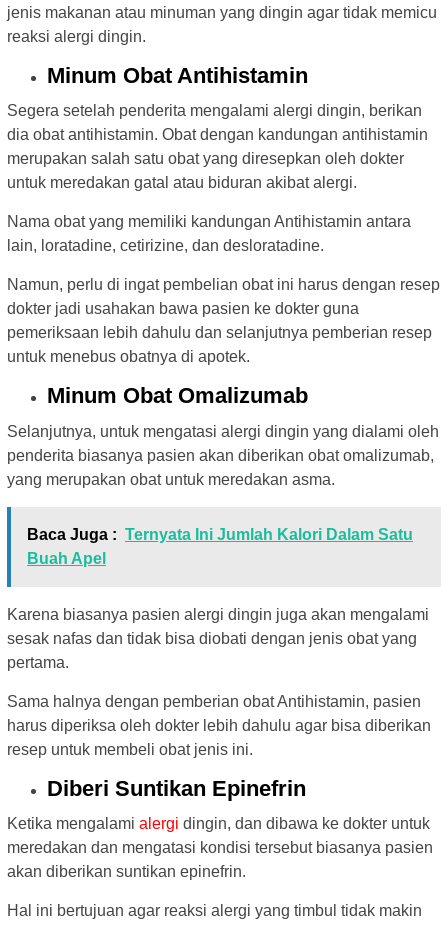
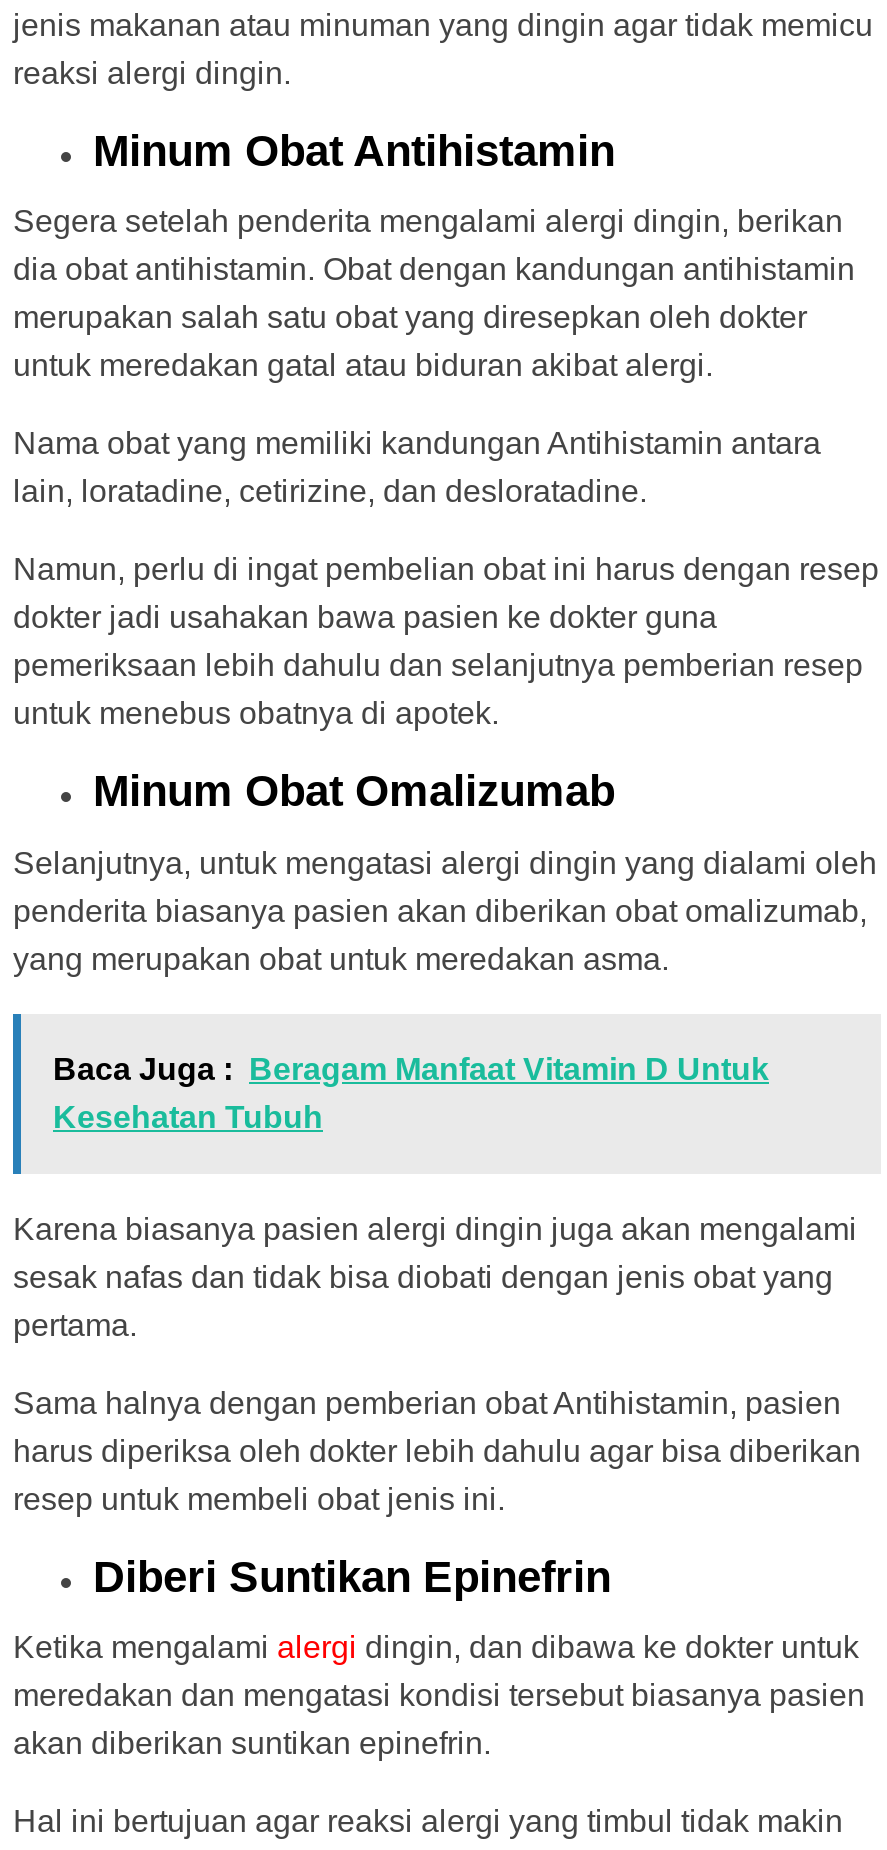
[27,526,413,567] Baca Juga : Ternyata Ini Jumlah Kalori Dalam Satu | Buah Apel -> [53,1052,769,1134] Baca Juga : Beragam Manfaat Vitamin D Untuk | Kesehatan Tubuh

